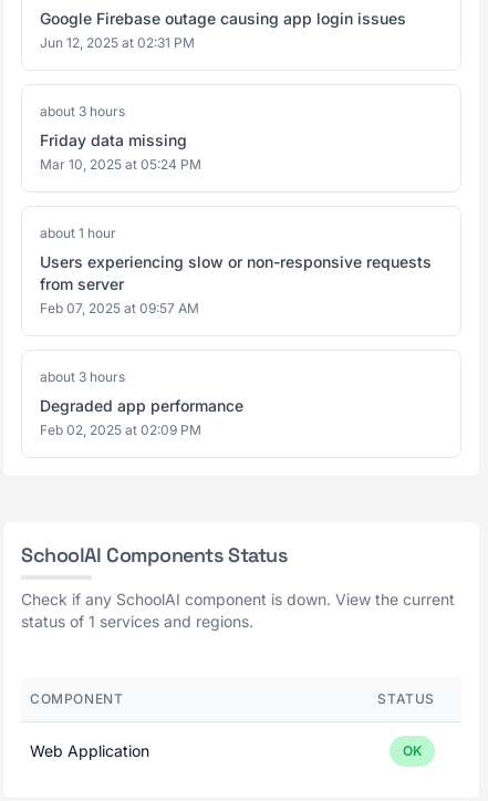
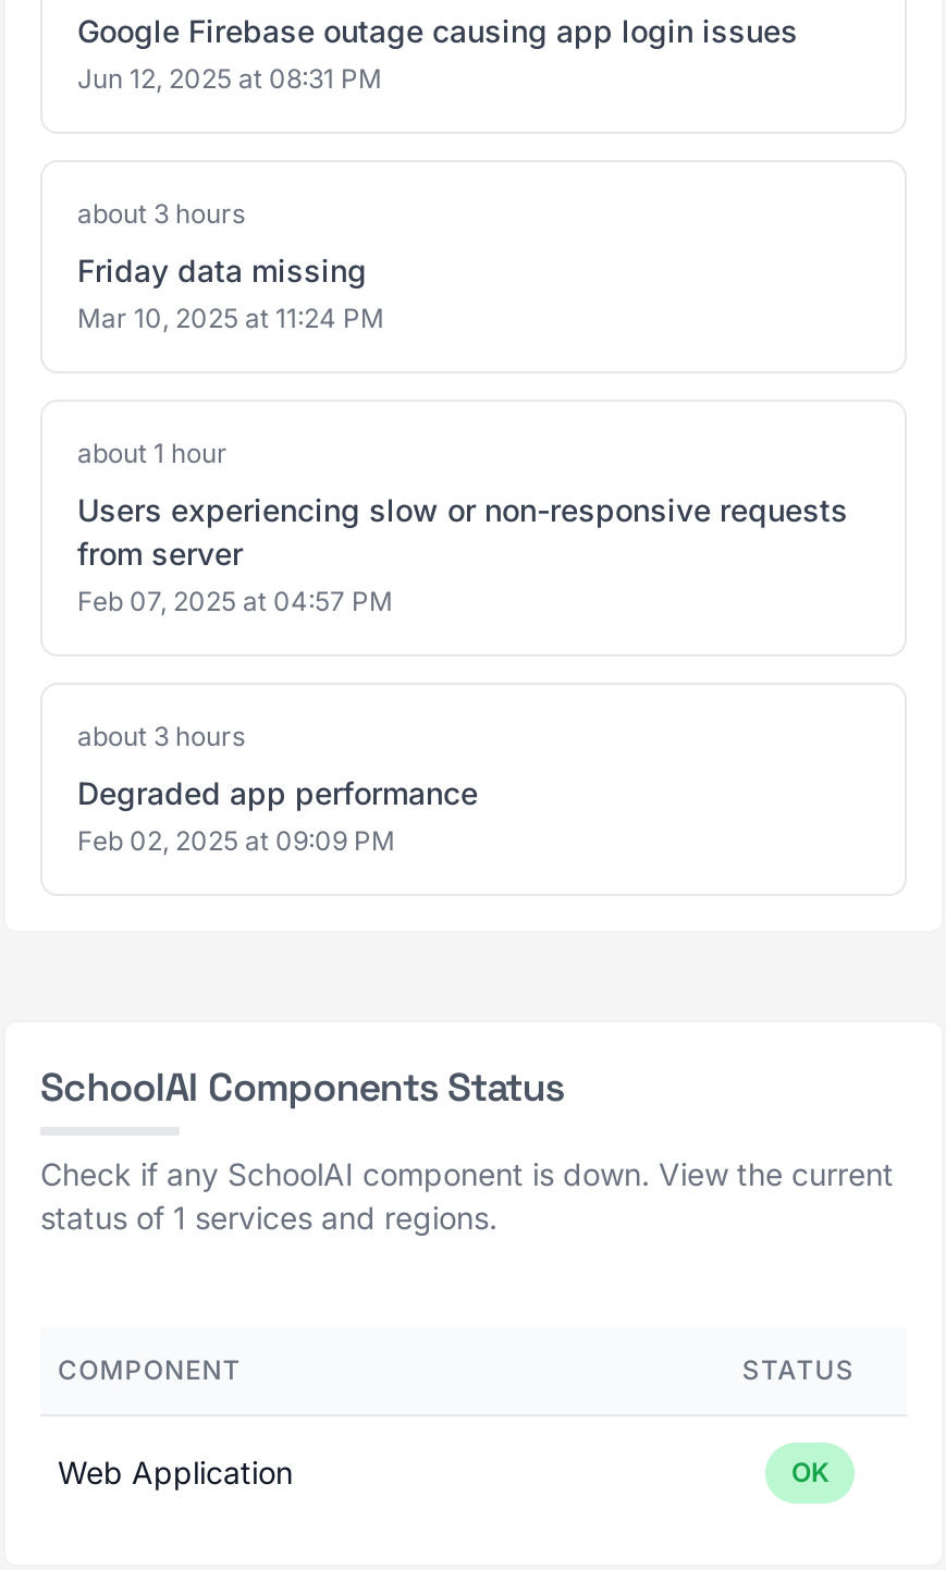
[40,34,195,51] Jun 12, 2025 at 02:31 PM -> [77,62,382,95] Jun 12, 2025 at 08:31 PM
[40,156,201,173] Mar 10, 2025 at 05:24 PM -> [77,302,384,334] Mar 10, 2025 at 11:24 PM
[40,300,199,316] Feb 07, 2025 at 09:57 AM -> [77,585,393,617] Feb 07, 2025 at 04:57 PM
[40,422,201,438] Feb 02, 2025 at 02:09 PM -> [77,824,395,857] Feb 02, 2025 at 09:09 PM

